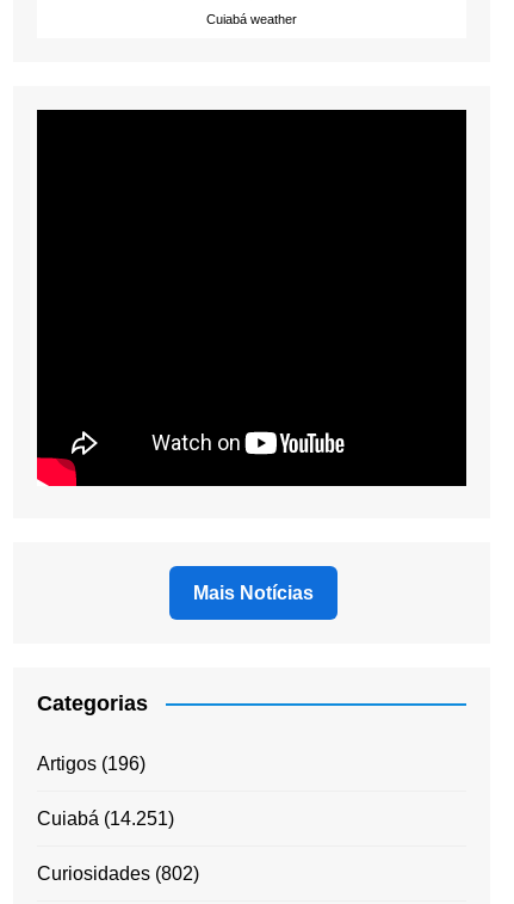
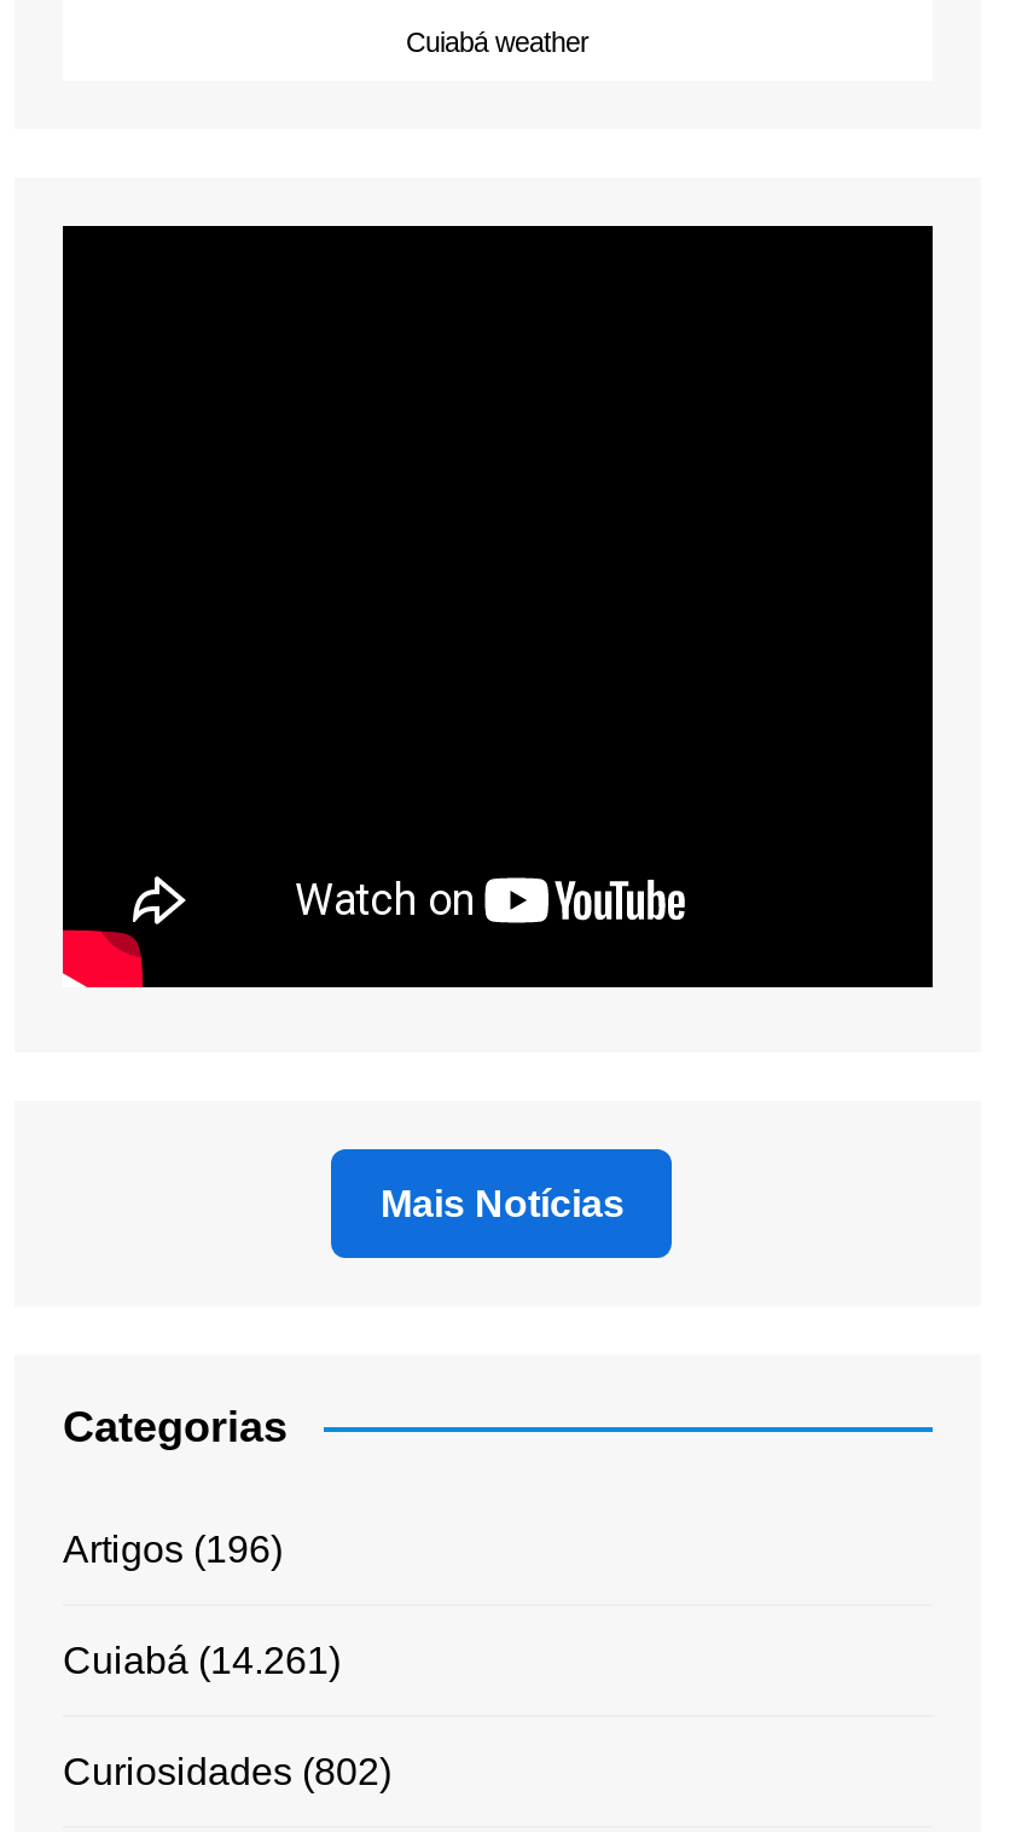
[37,808,174,829] Cuiabá (14.251) -> [63,1640,341,1681] Cuiabá (14.261)

